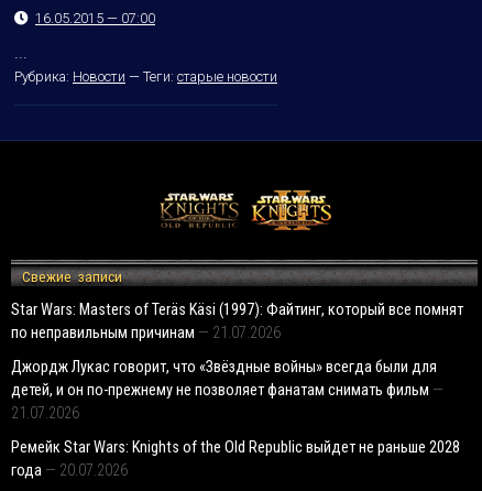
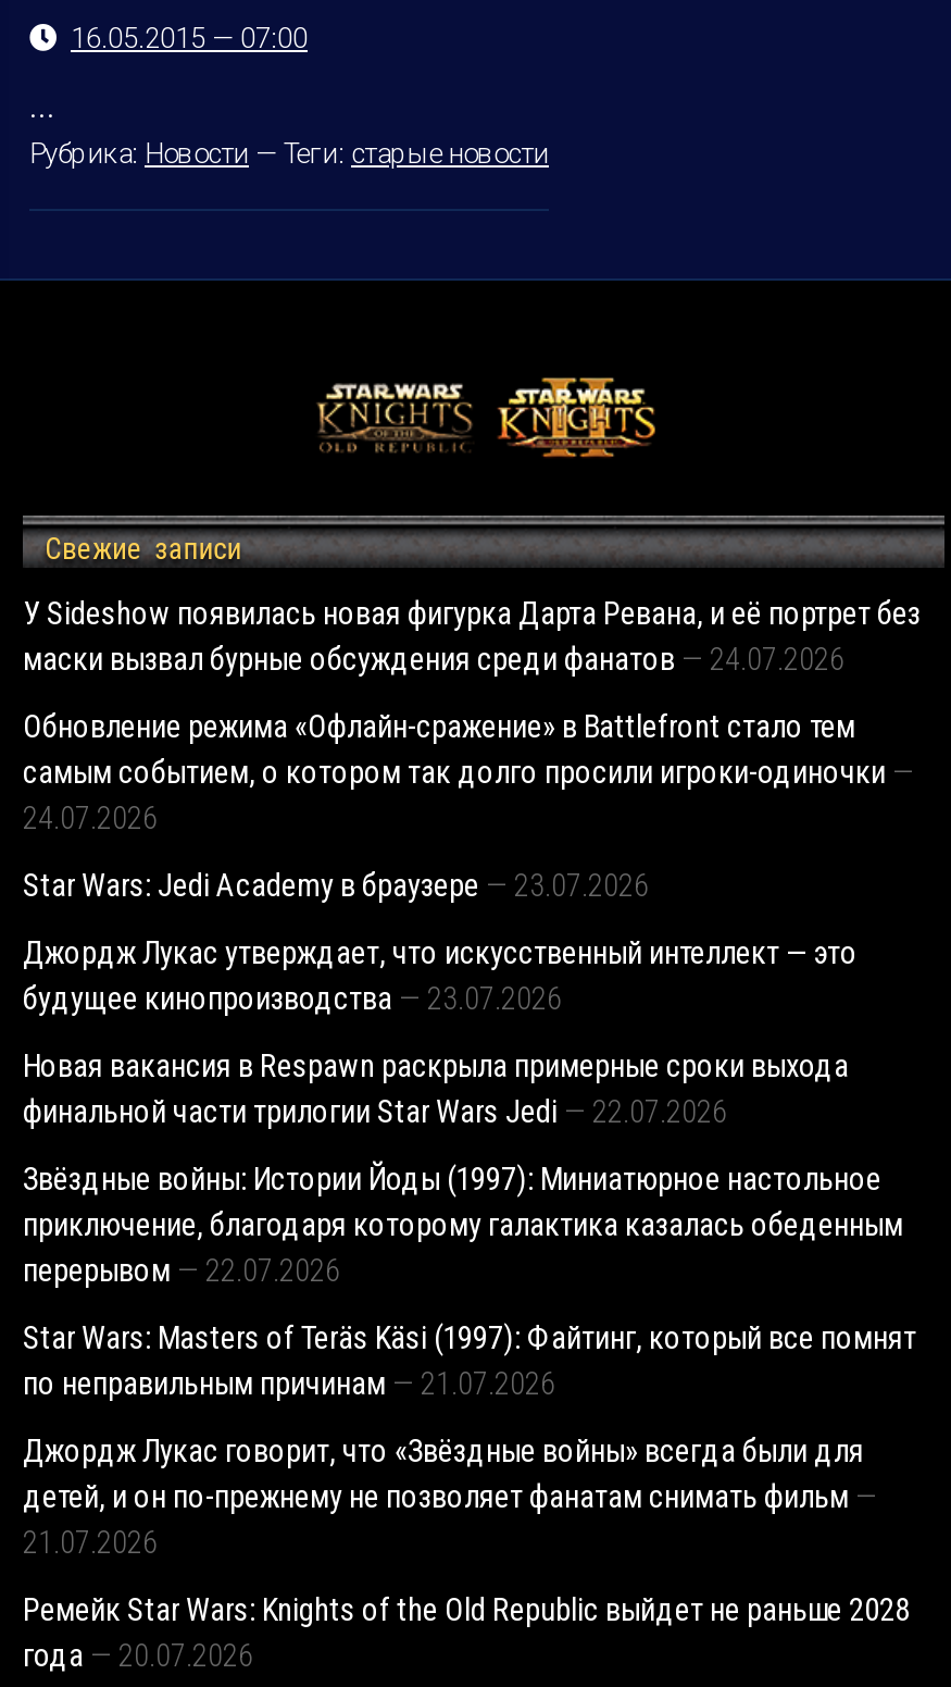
none -> [23,595,921,1289] У Sideshow появилась новая фигурка Дарта Ревана, и её портрет без | маски вызвал бурные обсуждения среди фанатов | 24.07.2026 | Обновление режима «Офлайн-сражение» в Battlefront стало тем | самым событием, о котором так долго просили игроки-одиночки | 24.07.2026 | Star Wars: Jedi Academy в браузере | 23.07.2026 | Джордж Лукас утверждает, что искусственный интеллект — это | будущее кинопроизводства | 23.07.2026 | Новая вакансия в Respawn раскрыла примерные сроки выхода | финальной части трилогии Star Wars Jedi | 22.07.2026 | Звёздные войны: Истории Йоды (1997): Миниатюрное настольное | приключение, благодаря которому галактика казалась обеденным | перерывом | 22.07.2026

